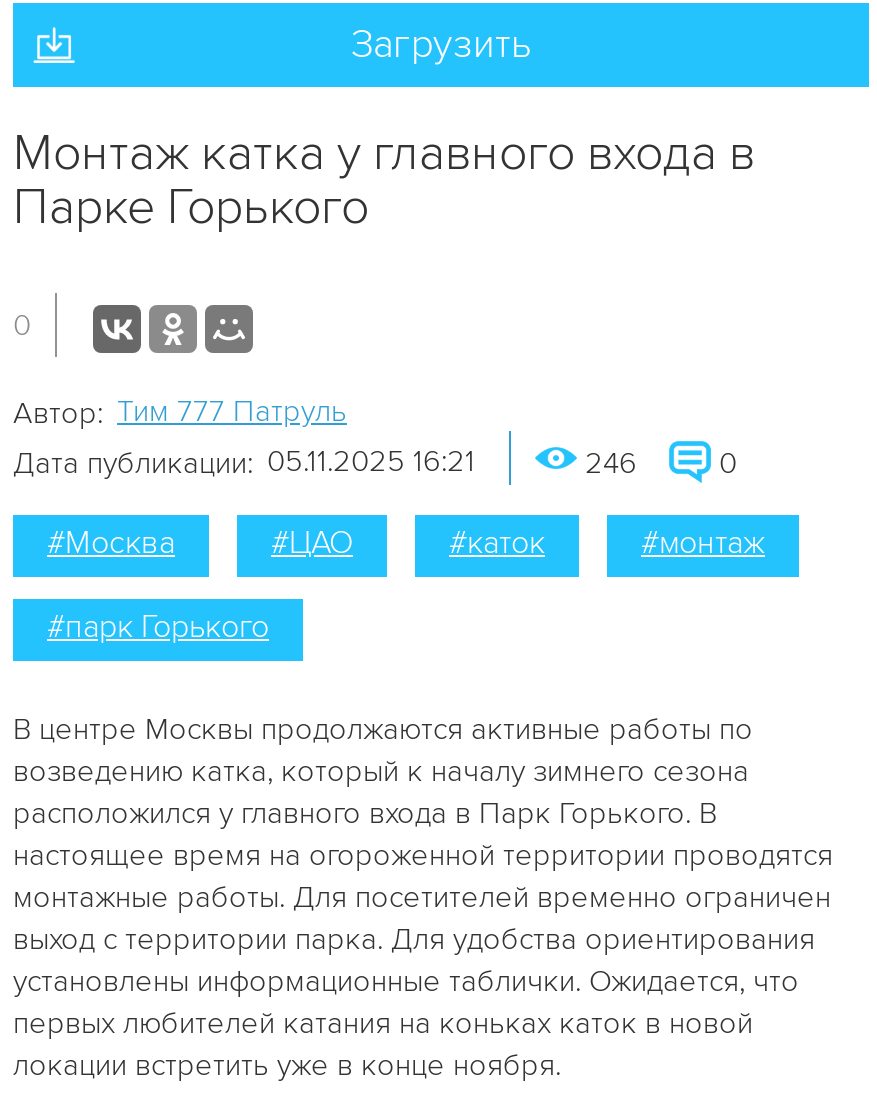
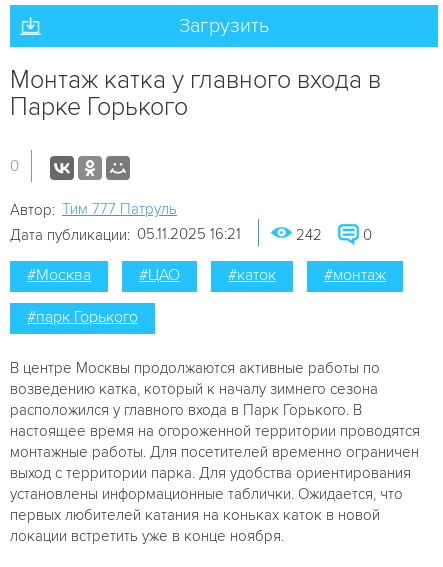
[585,444,637,480] 246 -> [296,226,322,244] 242

